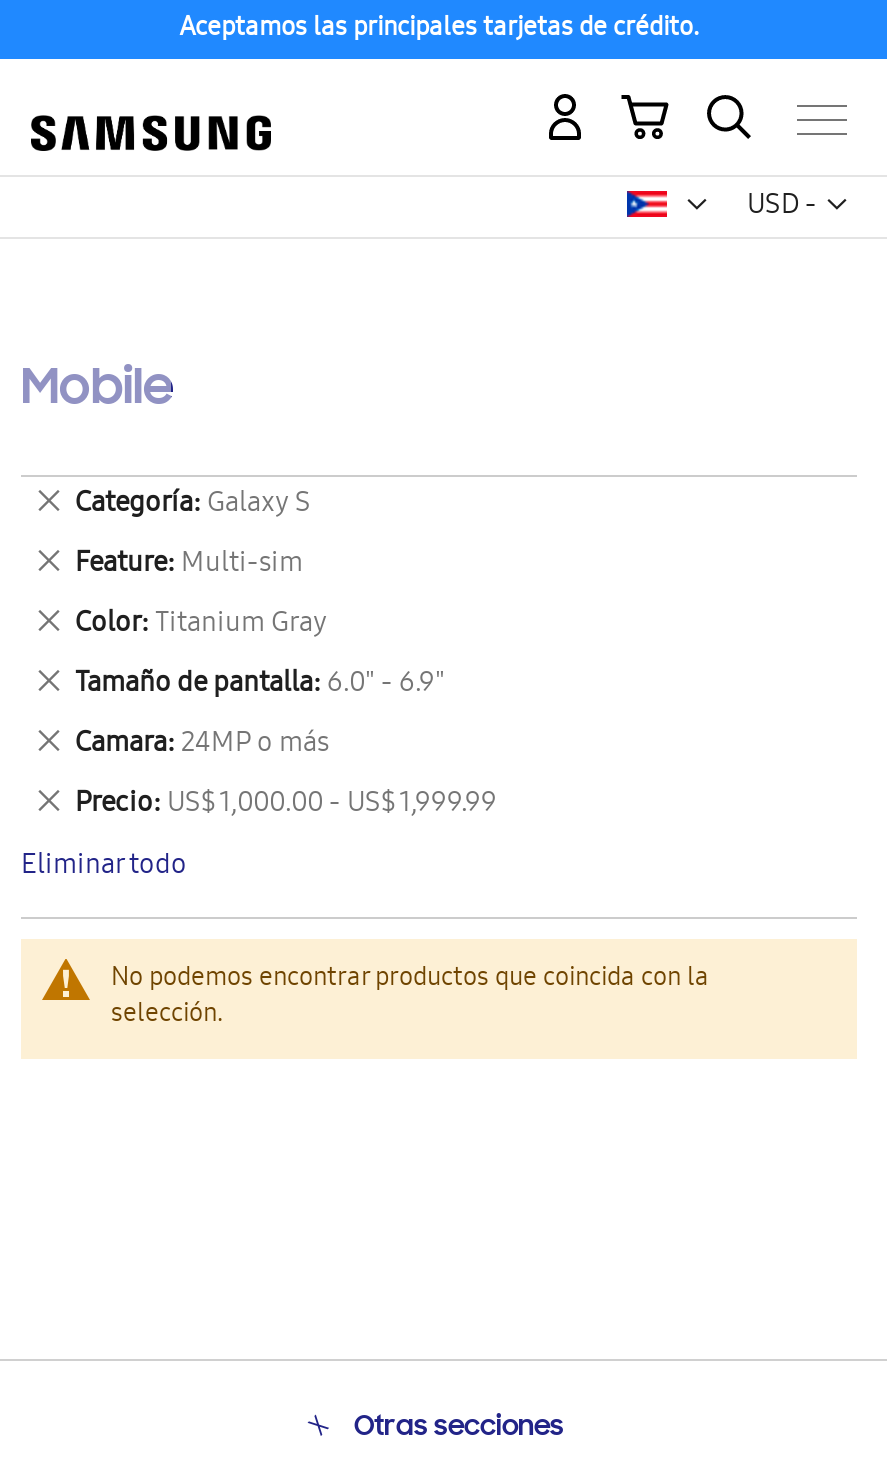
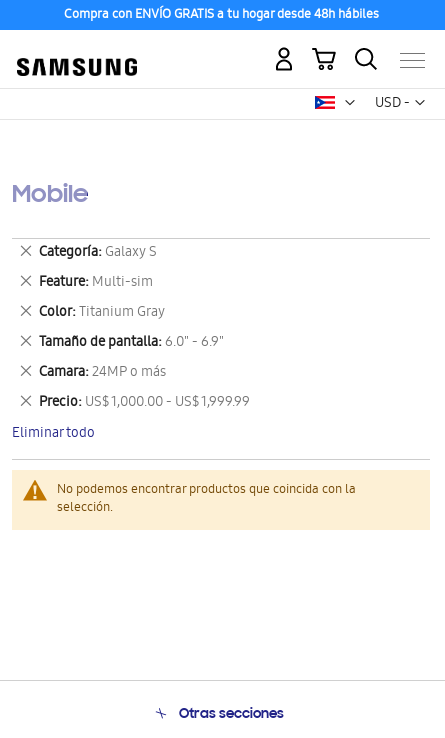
[179,9,699,51] Aceptamos las principales tarjetas de crédito. -> [63,5,378,26] Compra con ENVÍO GRATIS a tu hogar desde 48h hábiles

